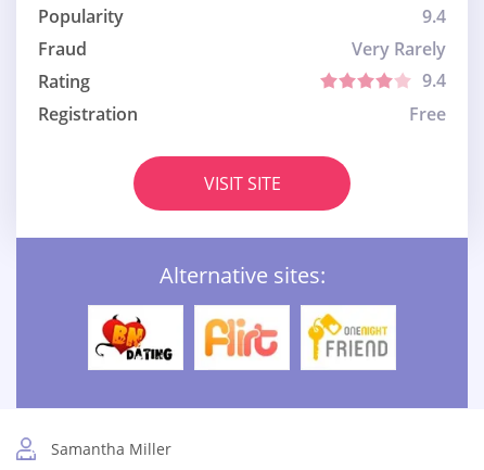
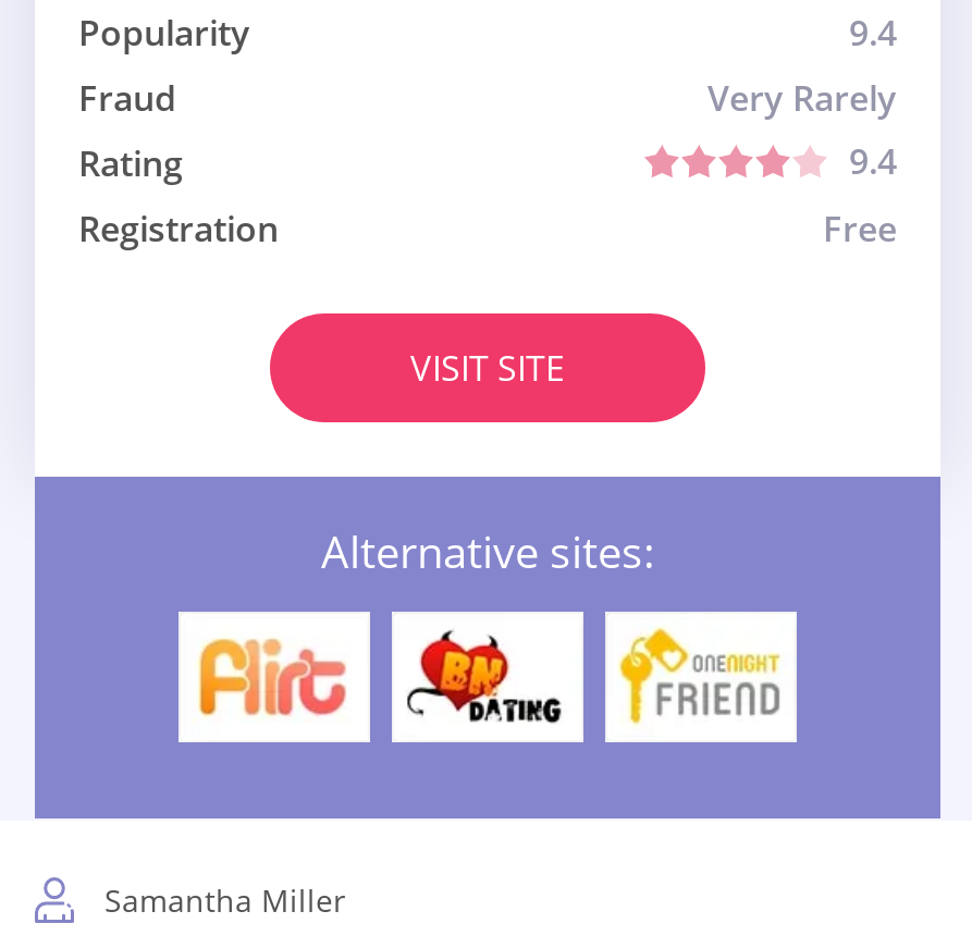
[94,314,174,361] [image] -> [194,631,348,723] [image]
[202,315,279,360] [image] -> [405,629,564,725] [image]

